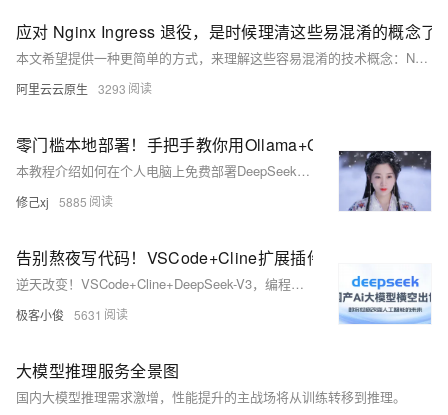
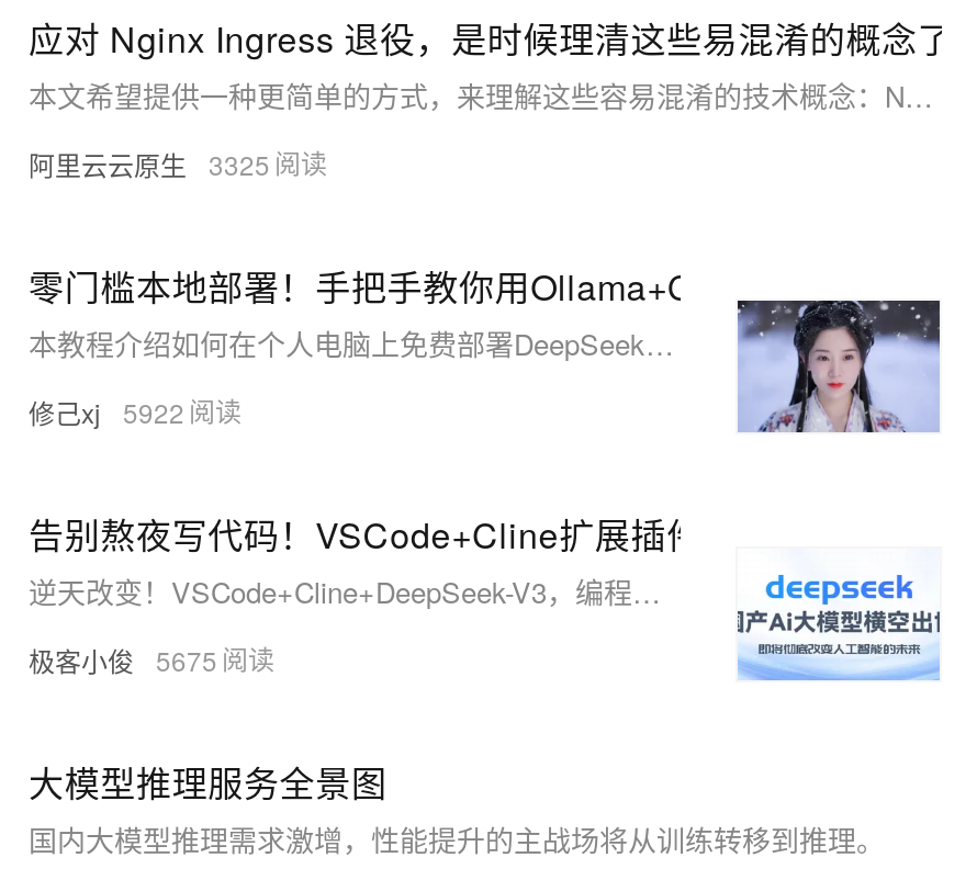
[16,80,126,97] 阿里云云原生 3293 -> [29,145,270,182] 阿里云云原生 3325
[16,193,87,210] 修己xj 5885 -> [29,393,184,430] 修己xj 5922
[16,306,102,323] 极客小俊 5631 -> [29,641,217,678] 极客小俊 5675

